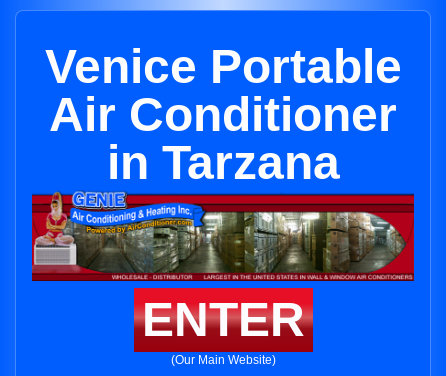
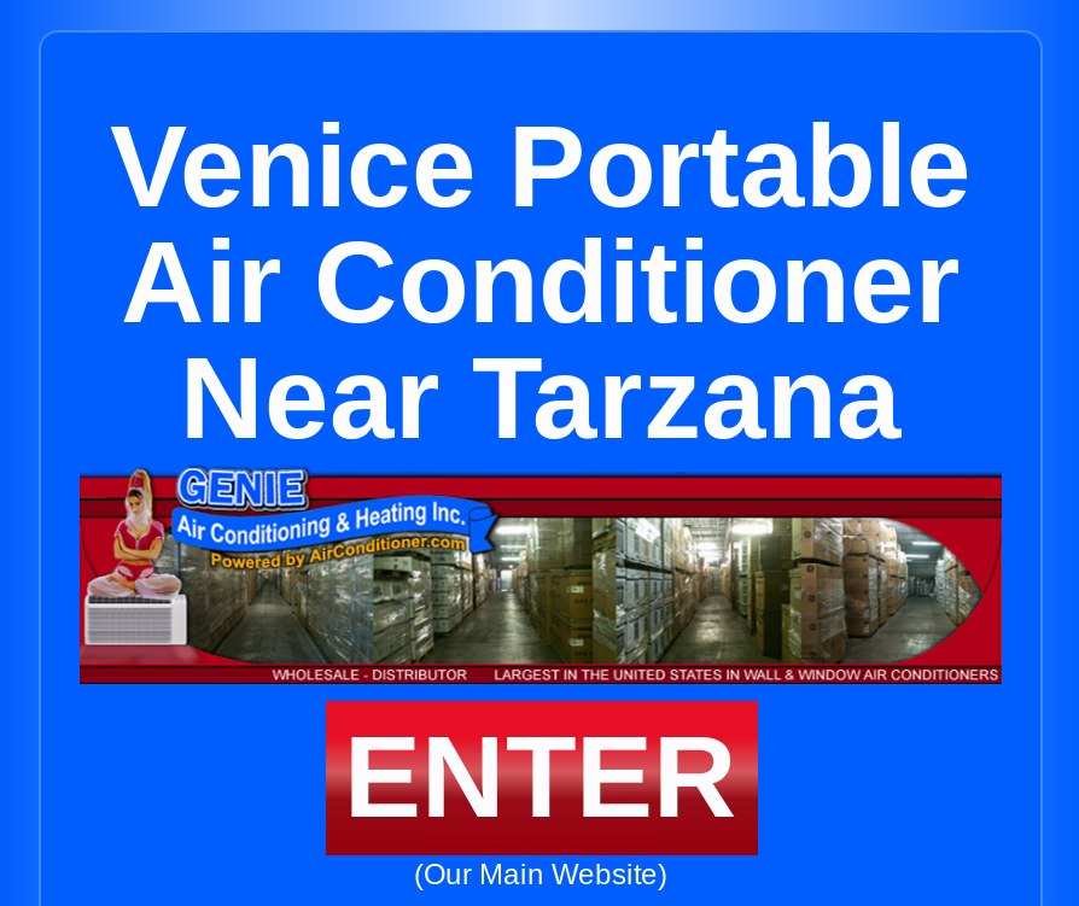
[106,136,339,189] in Tarzana -> [180,334,902,462] Near Tarzana

